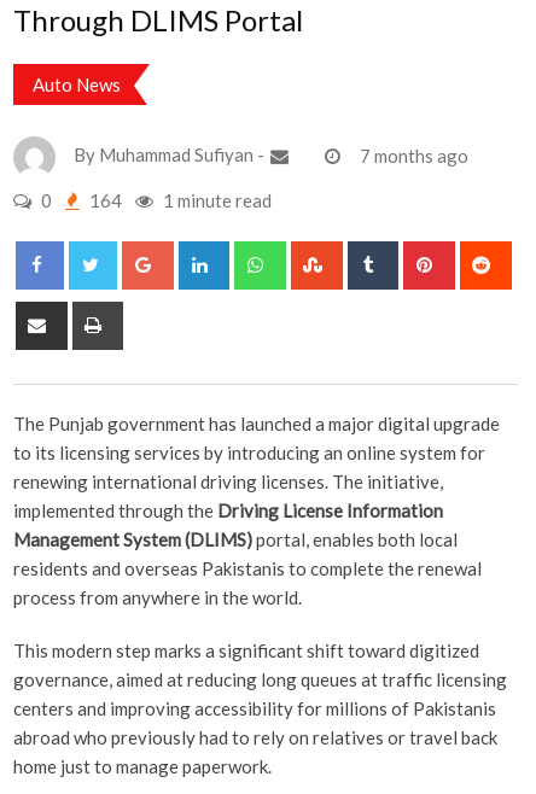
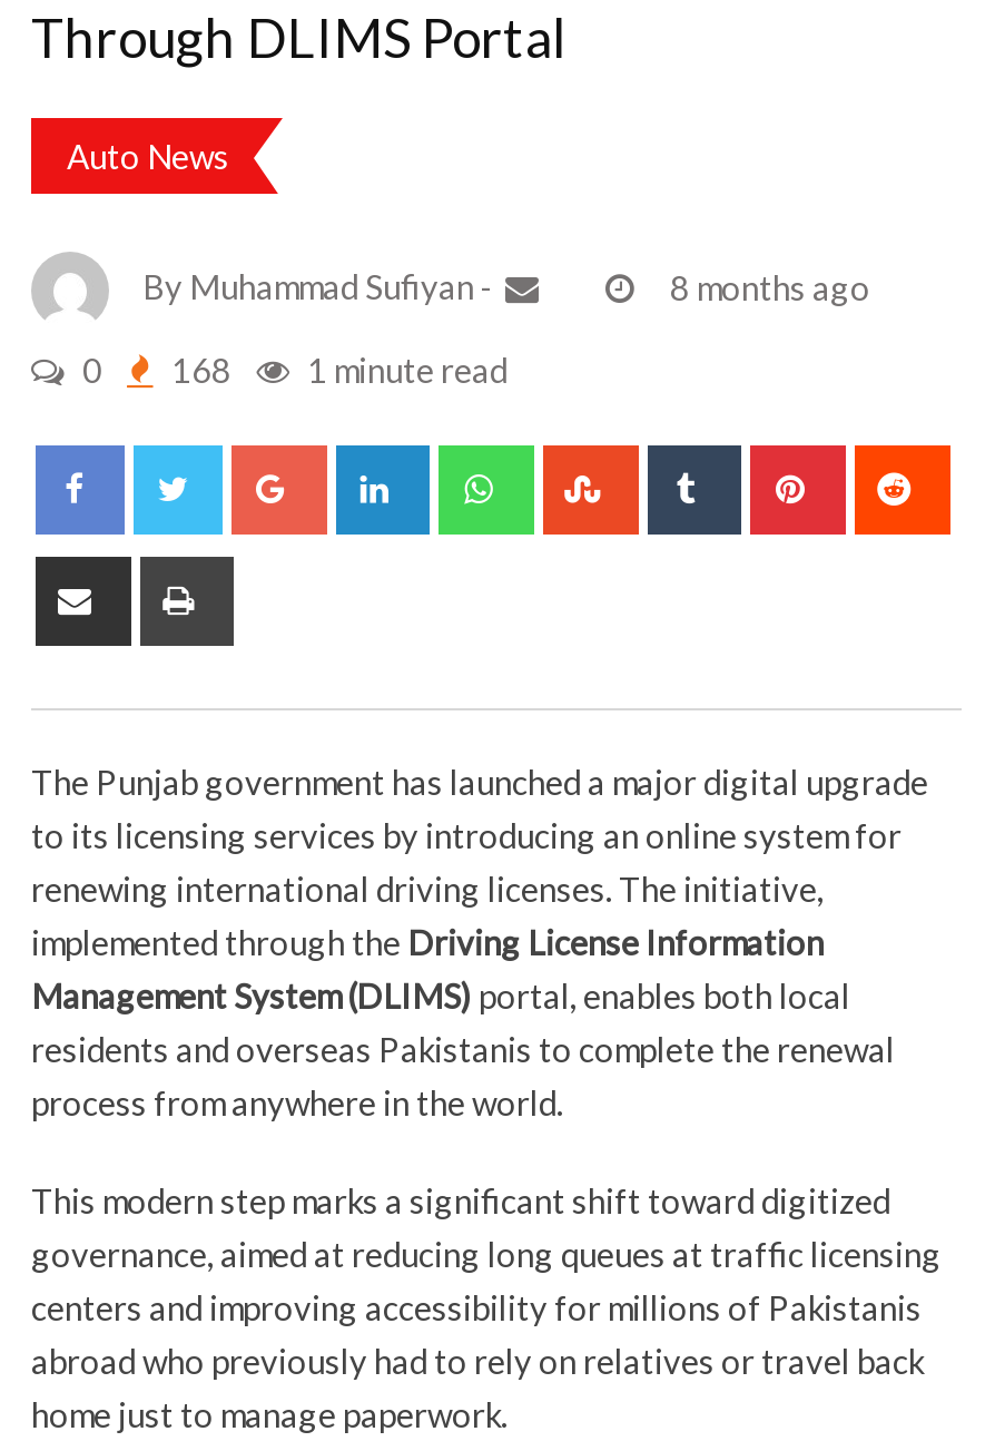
[360,144,468,166] 7 months ago -> [670,267,870,307] 8 months ago
[37,190,272,212] 0 164 1 minute read -> [76,351,508,391] 0 168 1 minute read

